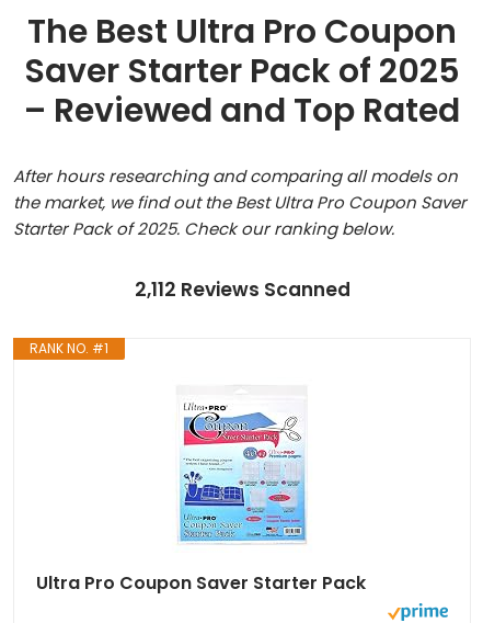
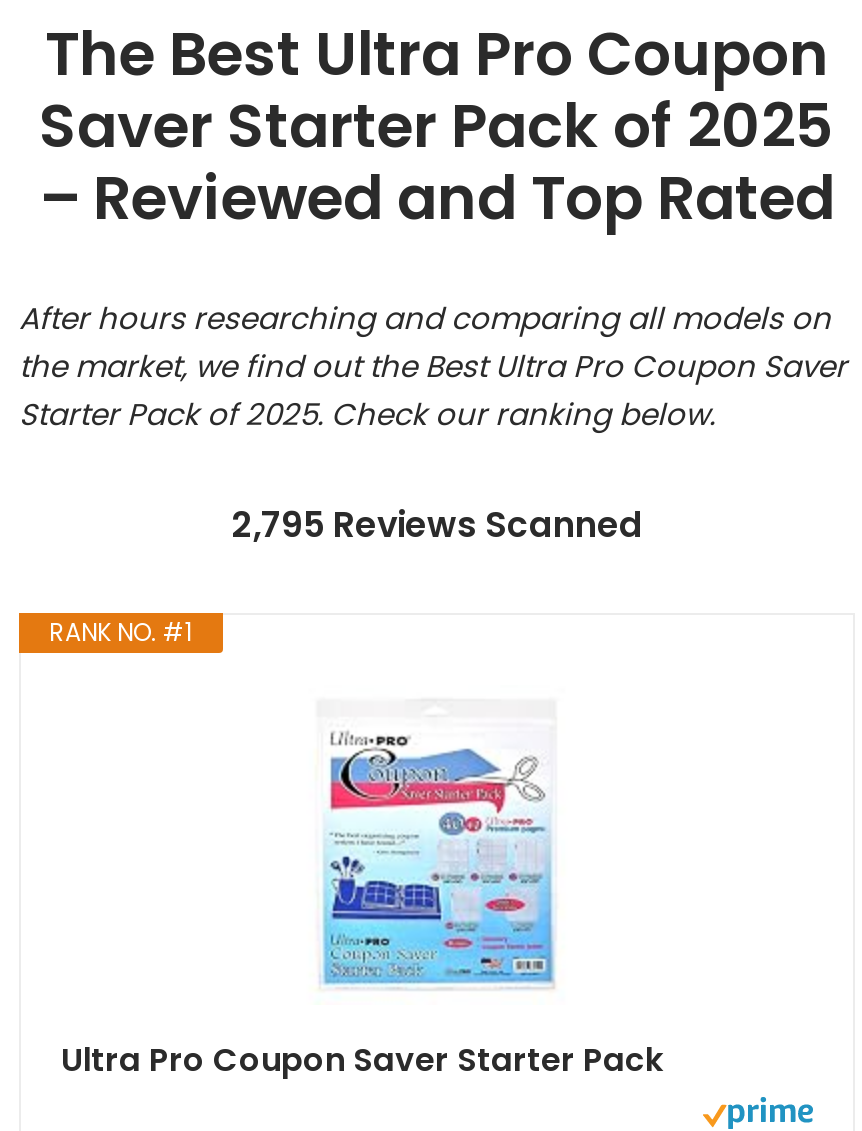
[134,276,350,303] 2,112 Reviews Scanned -> [231,501,643,549] 2,795 Reviews Scanned

